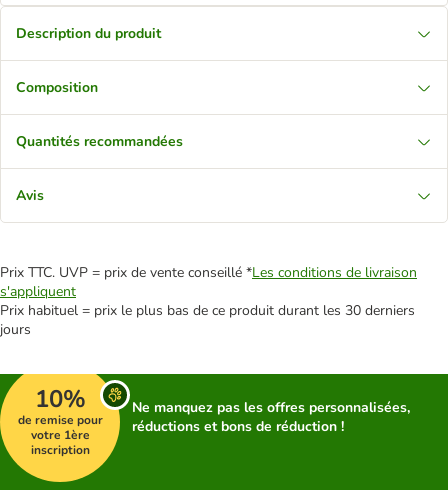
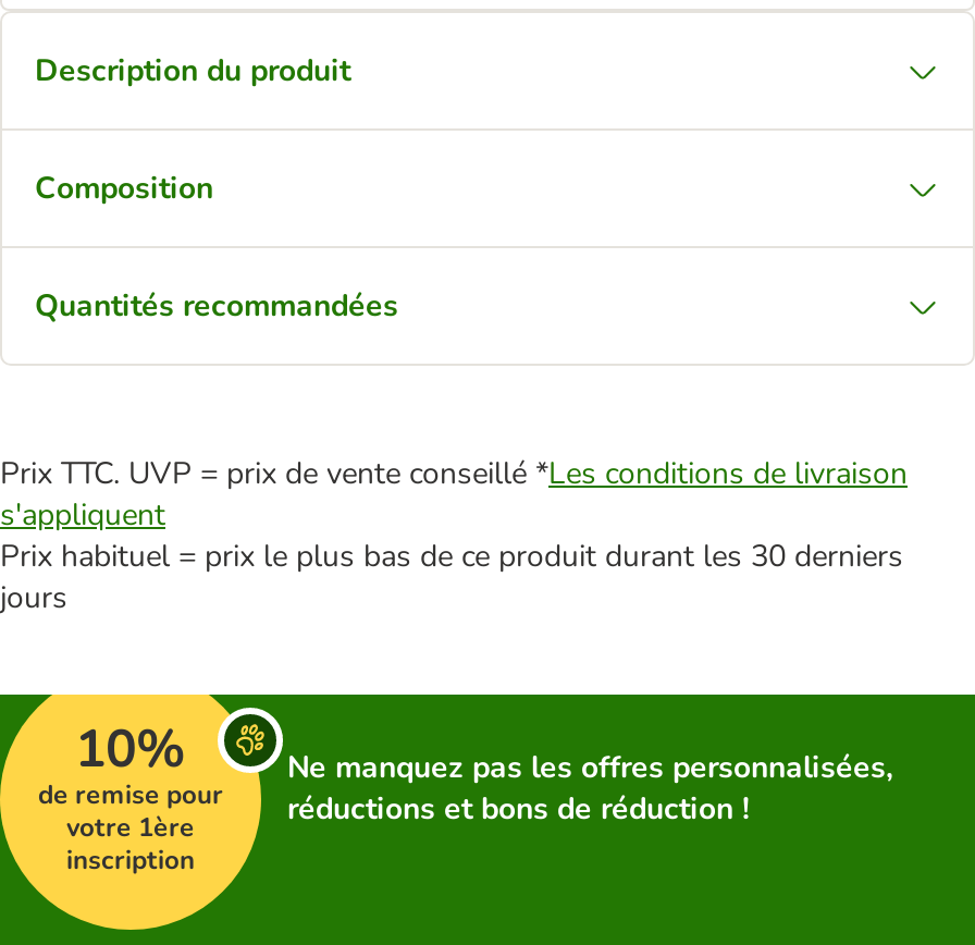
[16,186,44,205] Avis -> none

